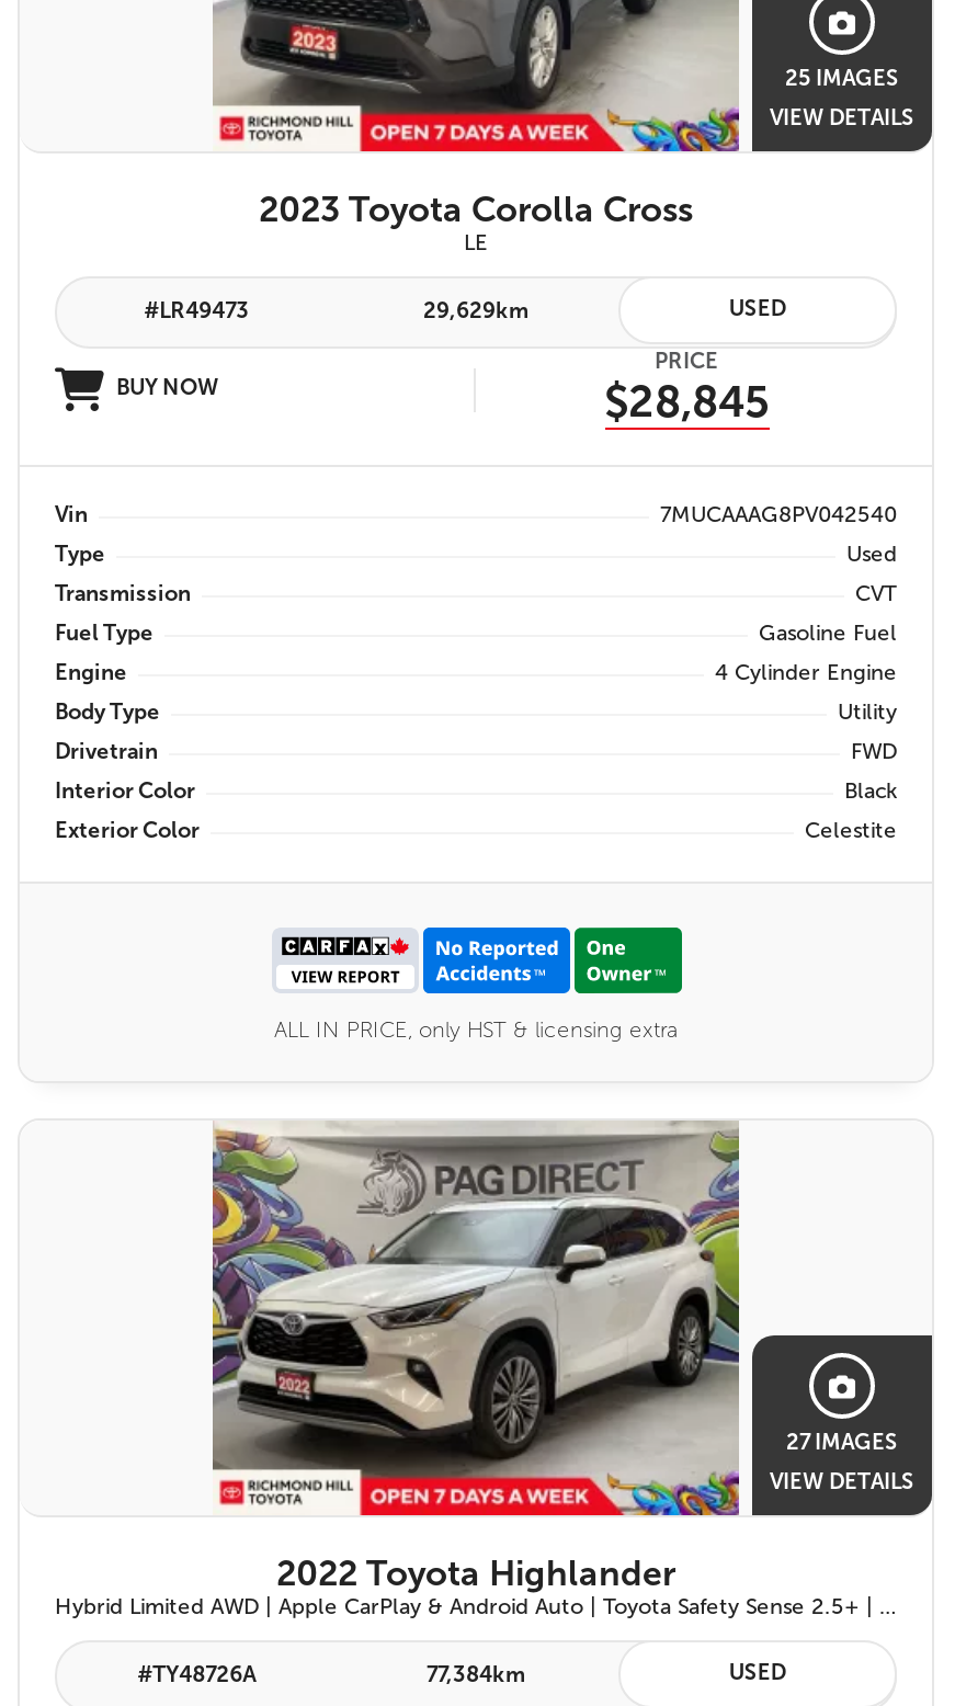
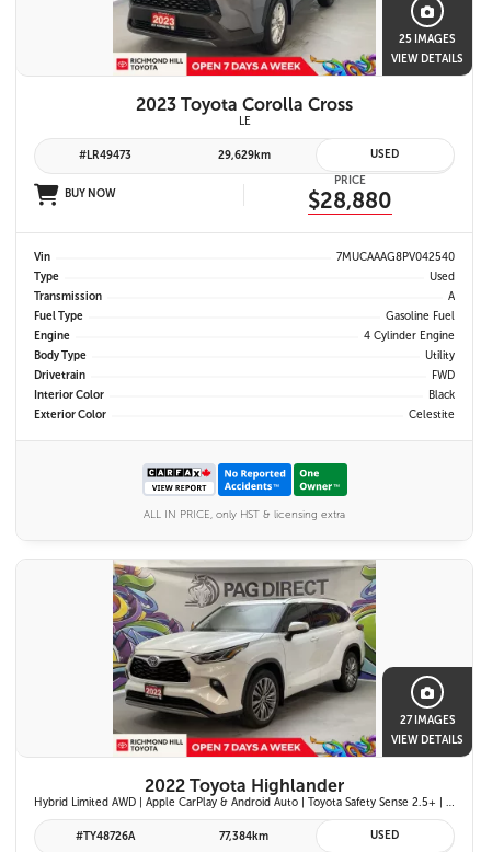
[604,375,769,428] $28,845 -> [307,187,392,214] $28,880
[855,581,897,607] CVT -> [448,290,455,303] A

